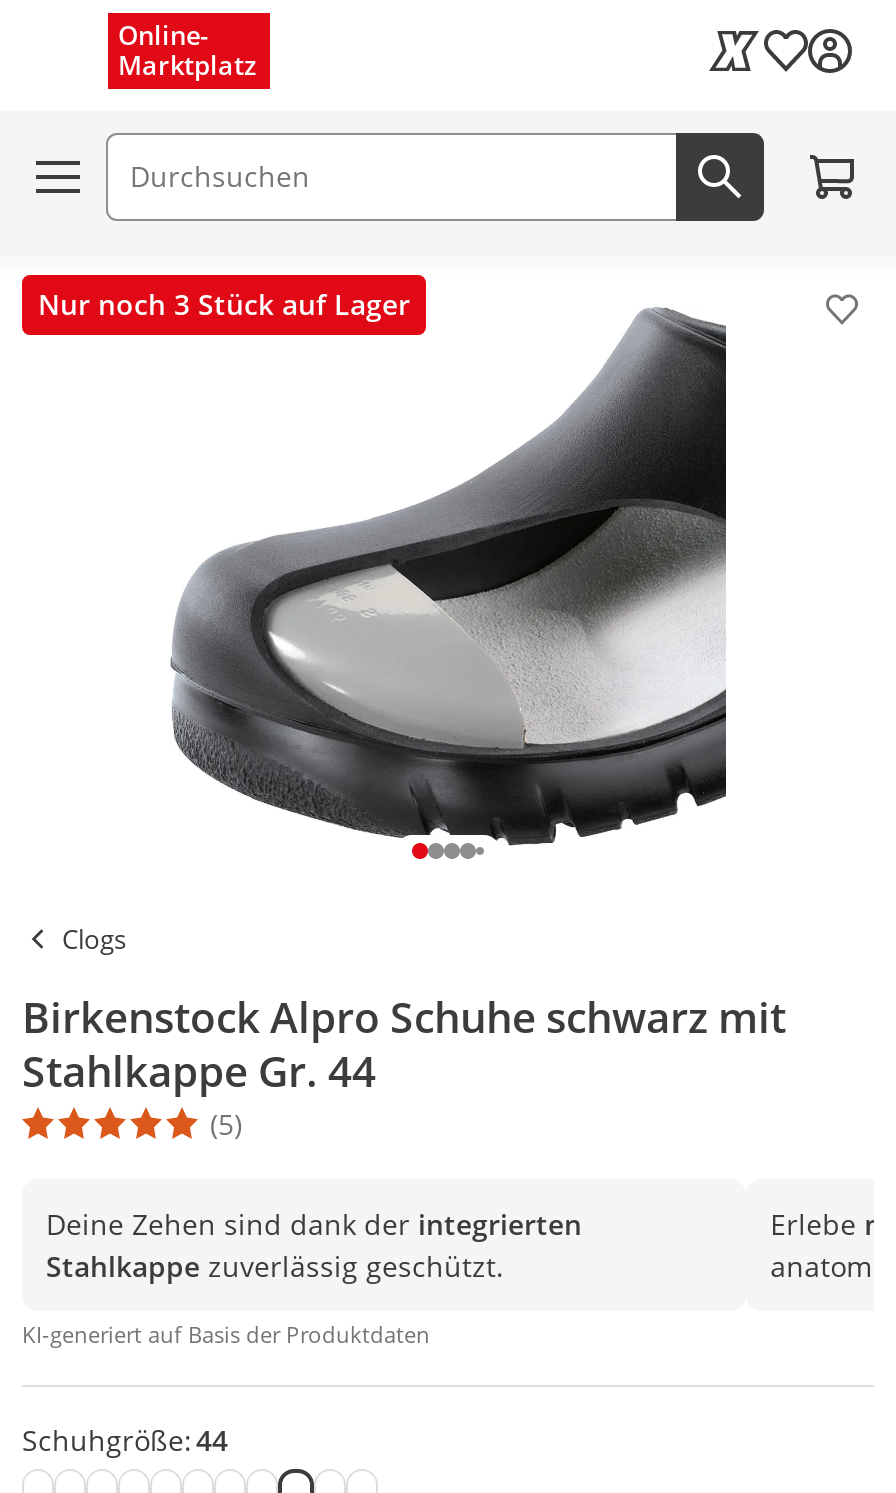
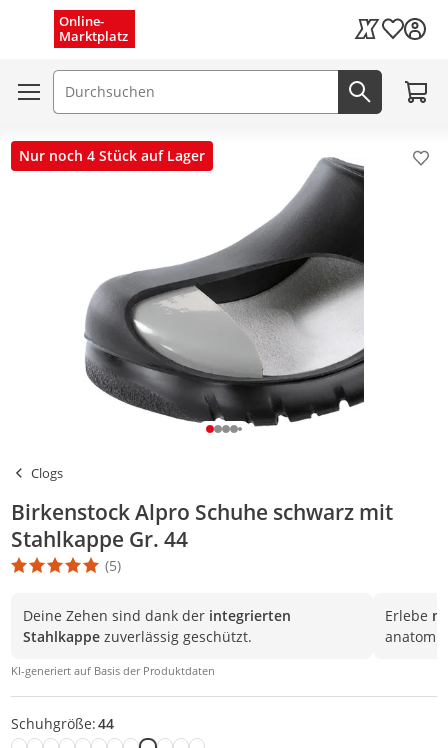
[38,285,410,323] Nur noch 3 Stück auf Lager -> [19,146,205,165] Nur noch 4 Stück auf Lager

